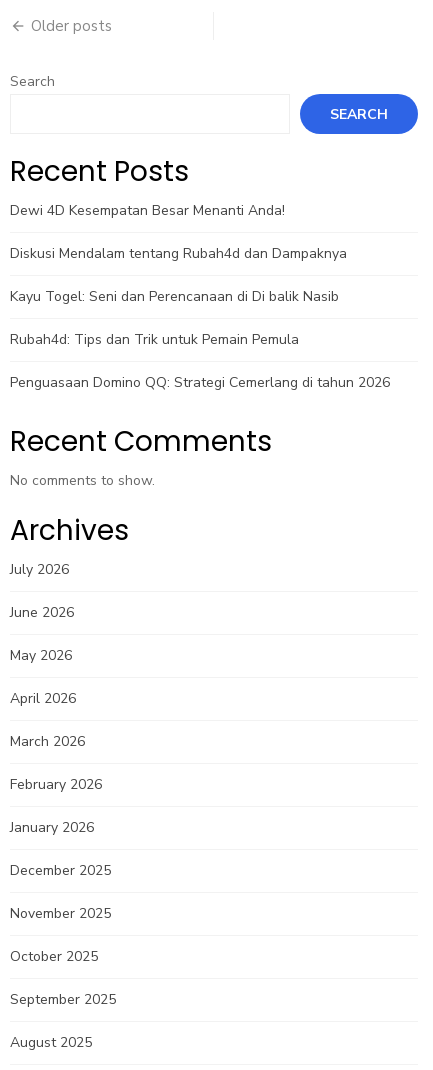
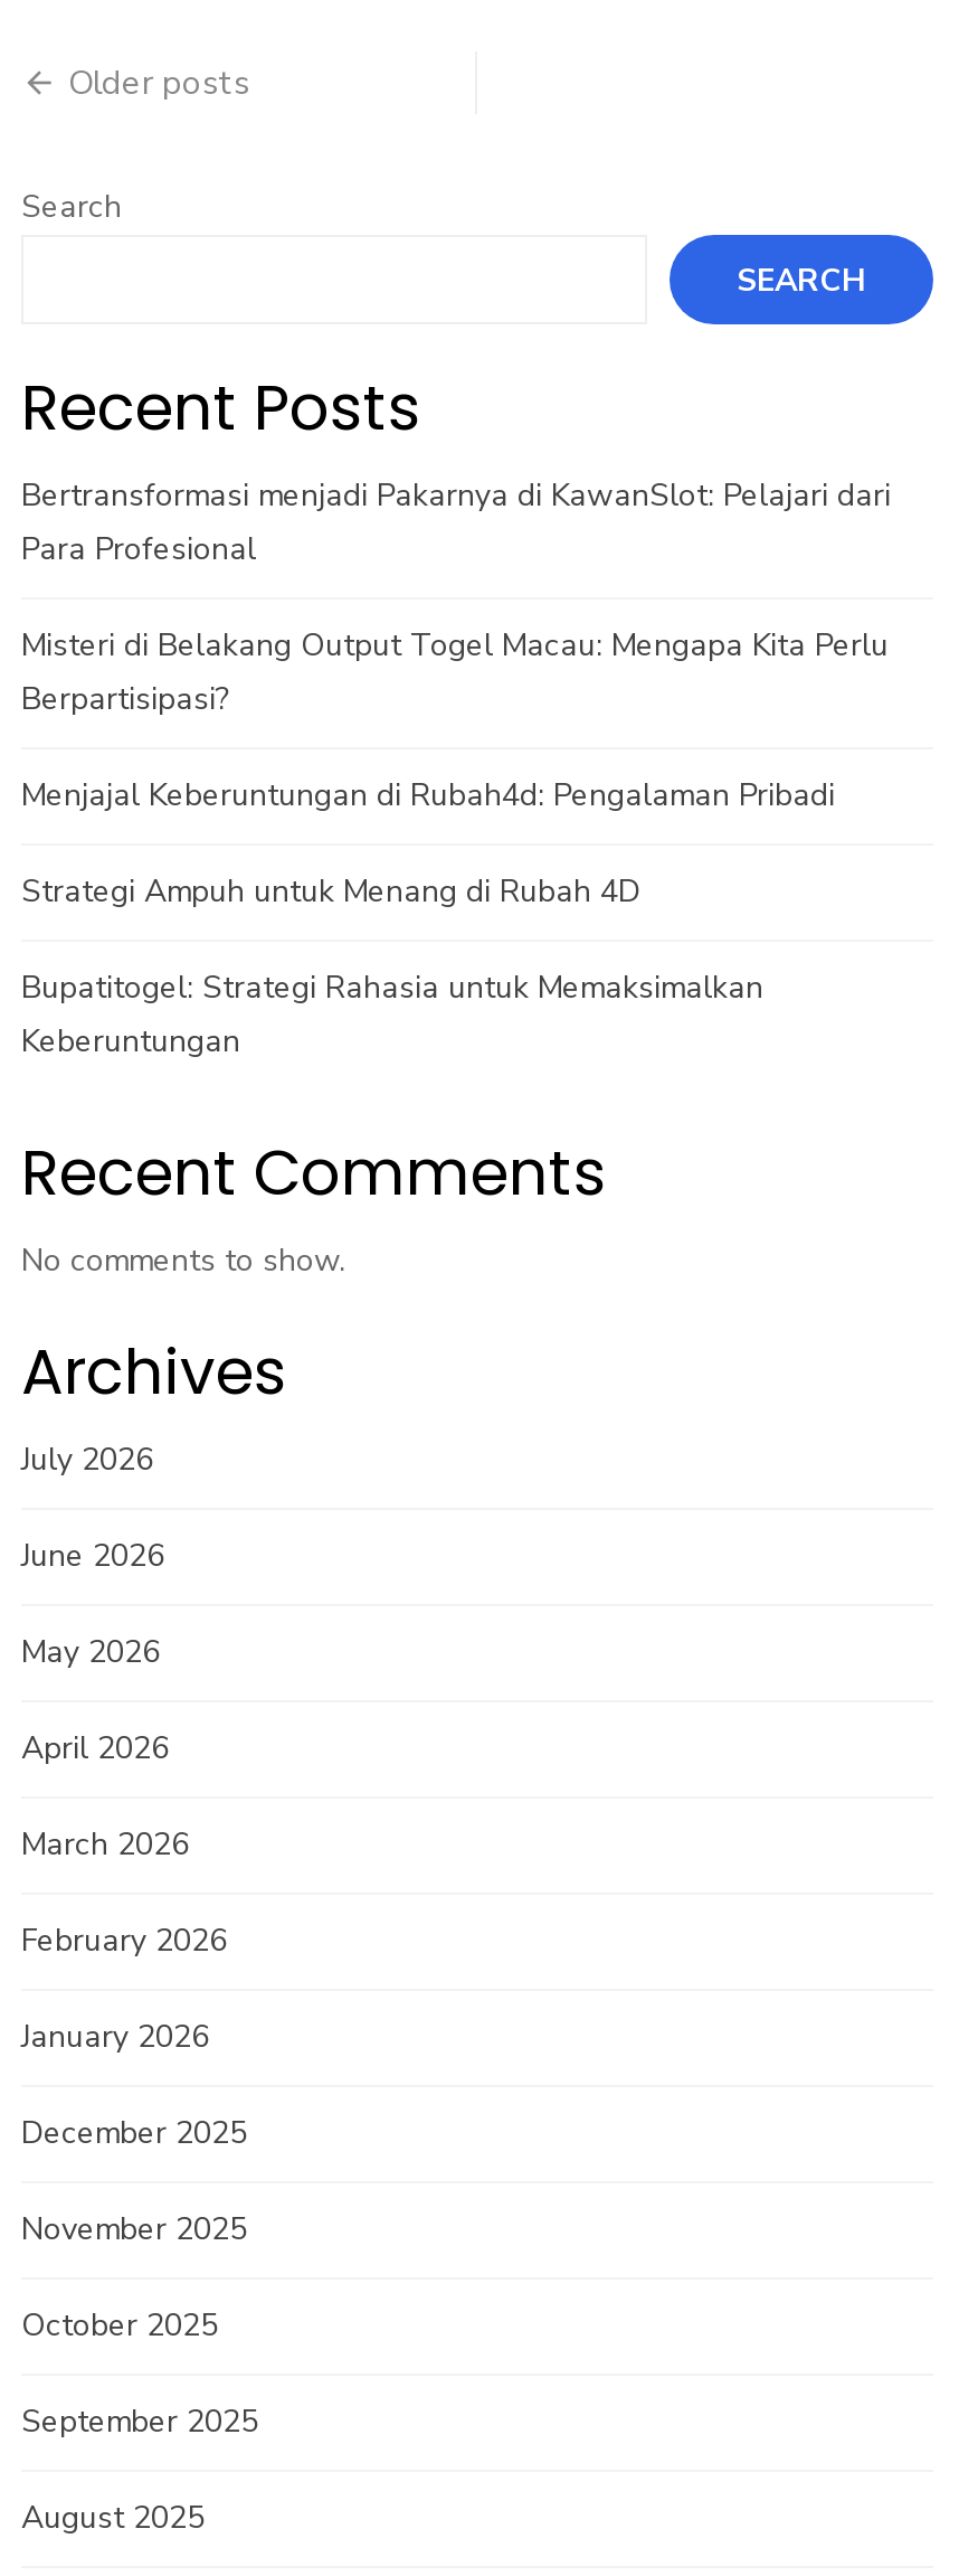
[10,201,285,220] Dewi 4D Kesempatan Besar Menanti Anda! -> [21,474,891,570] Bertransformasi menjadi Pakarnya di KawanSlot: Pelajari dari | Para Profesional
[10,244,347,263] Diskusi Mendalam tentang Rubah4d dan Dampaknya -> [21,624,889,720] Misteri di Belakang Output Togel Macau: Mengapa Kita Perlu | Berpartisipasi?
[10,287,339,306] Kayu Togel: Seni dan Perencanaan di Di balik Nasib -> [21,774,835,817] Menjajal Keberuntungan di Rubah4d: Pengalaman Pribadi
[10,330,299,349] Rubah4d: Tips dan Trik untuk Pemain Pemula -> [21,870,640,913] Strategi Ampuh untuk Menang di Rubah 4D
[10,373,390,392] Penguasaan Domino QQ: Strategi Cemerlang di tahun 2026 -> [21,966,763,1063] Bupatitogel: Strategi Rahasia untuk Memaksimalkan | Keberuntungan

